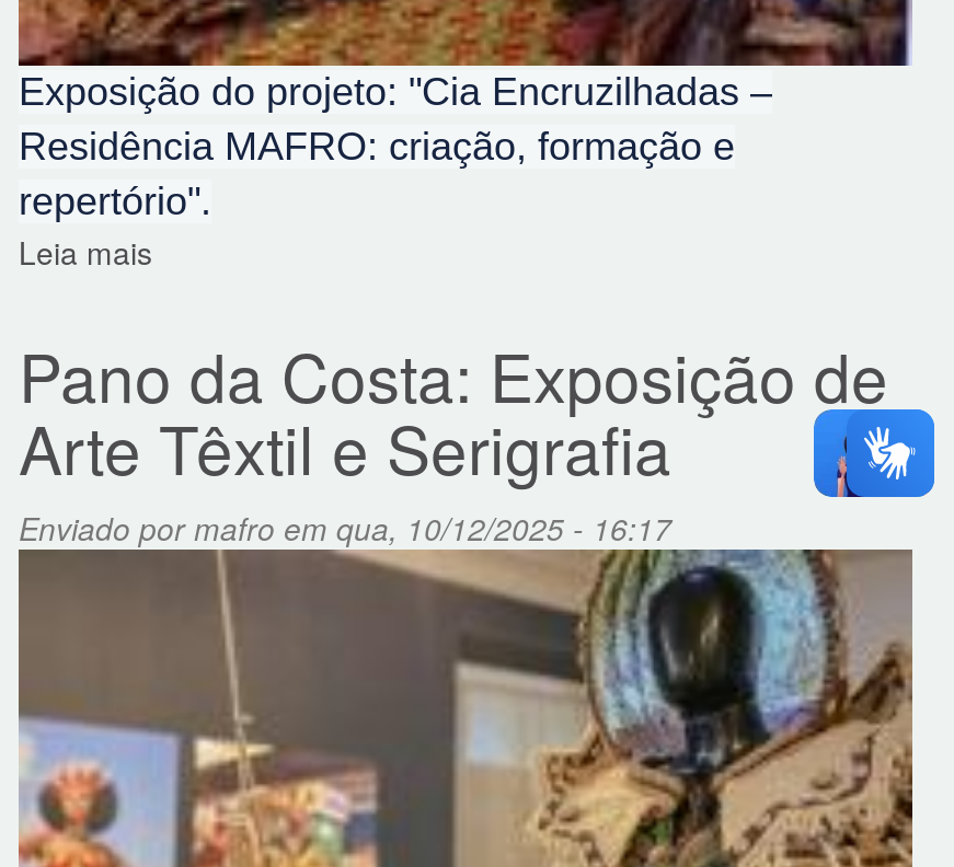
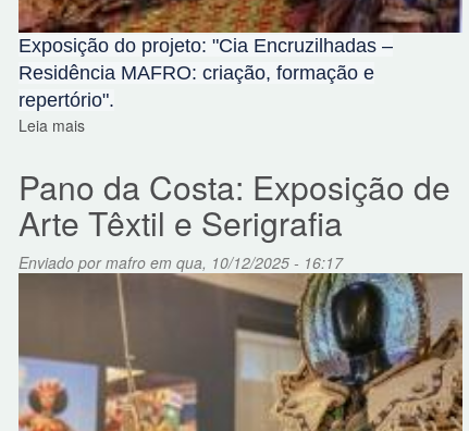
[812,407,936,499] [image] -> none

